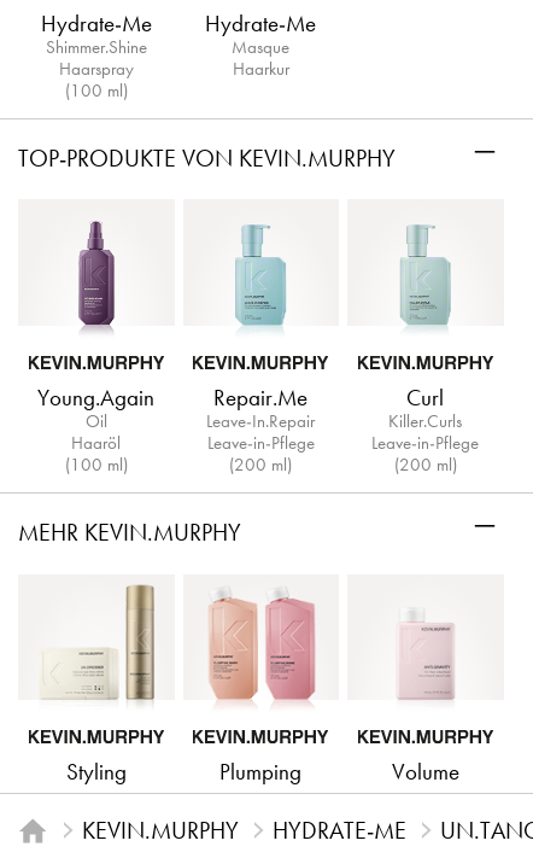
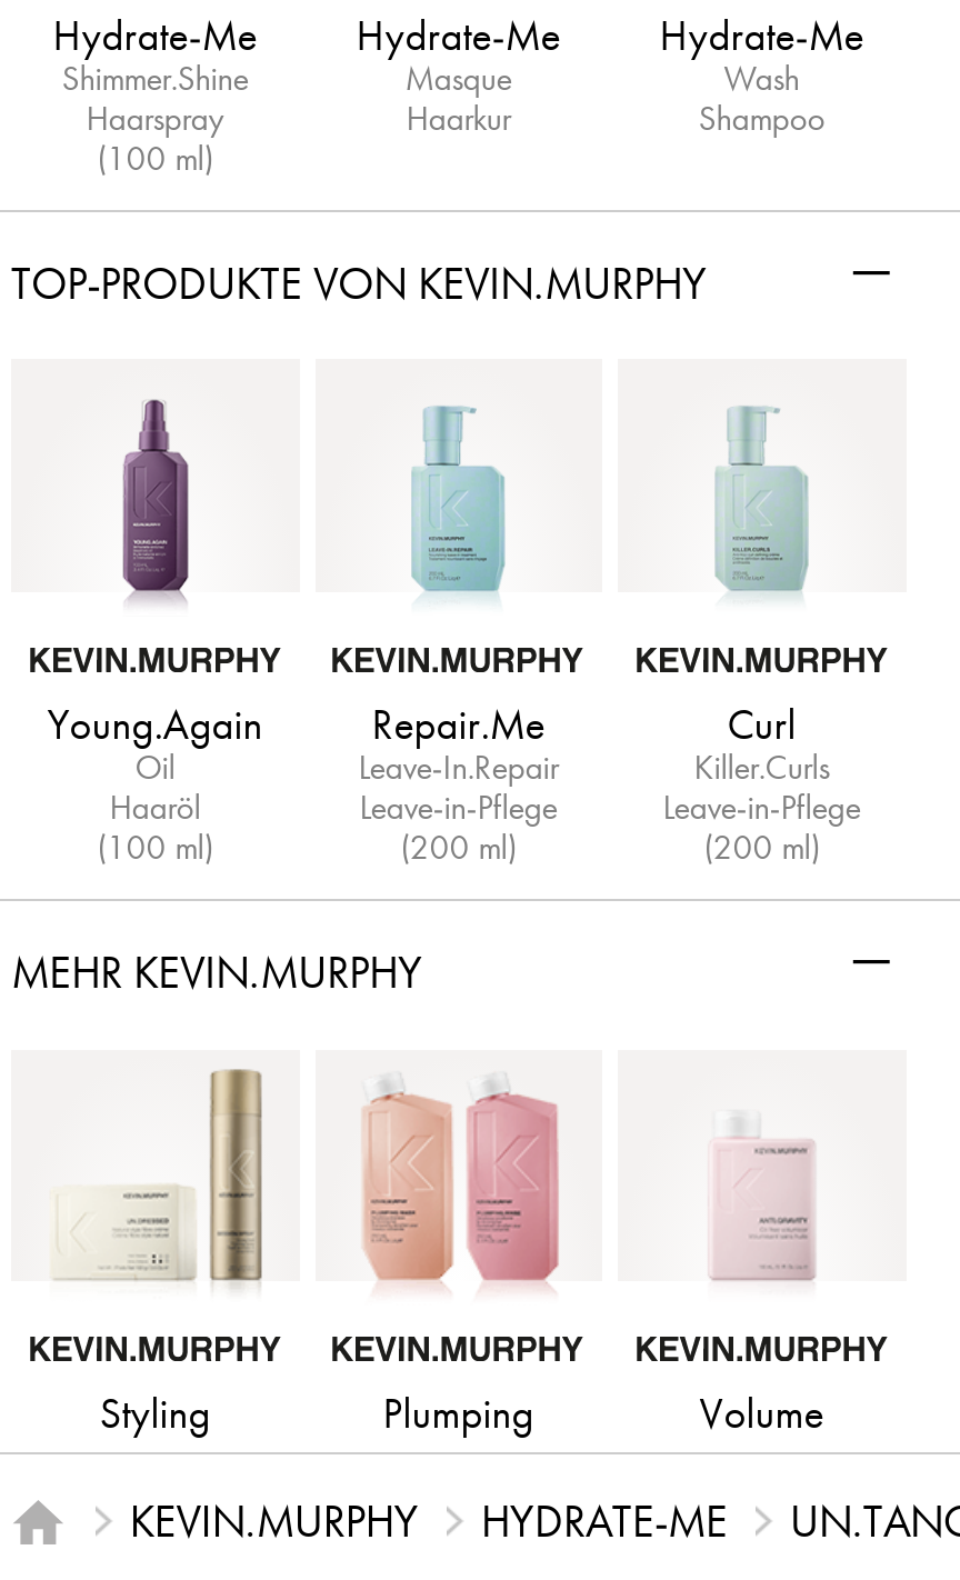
none -> [660,10,864,139] Hydrate-Me | Wash | Shampoo

